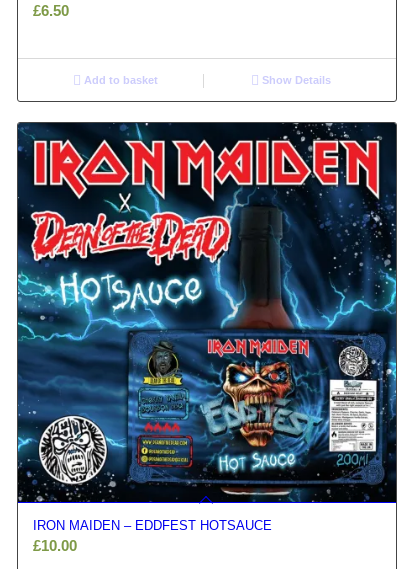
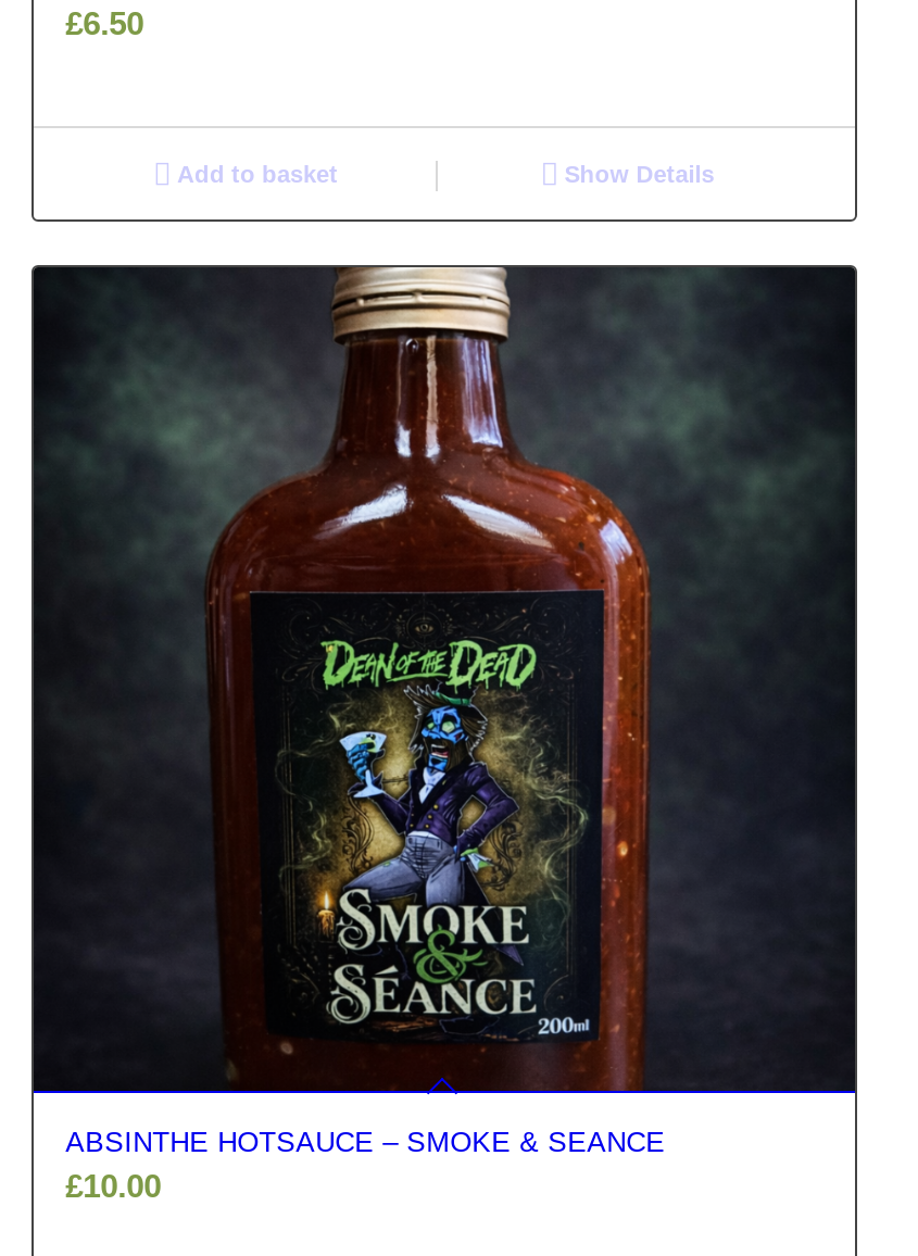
[17,122,397,533] [image] | IRON MAIDEN – EDDFEST HOTSAUCE -> [32,265,857,1158] [image] | ABSINTHE HOTSAUCE – SMOKE & SEANCE

